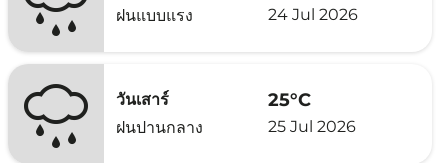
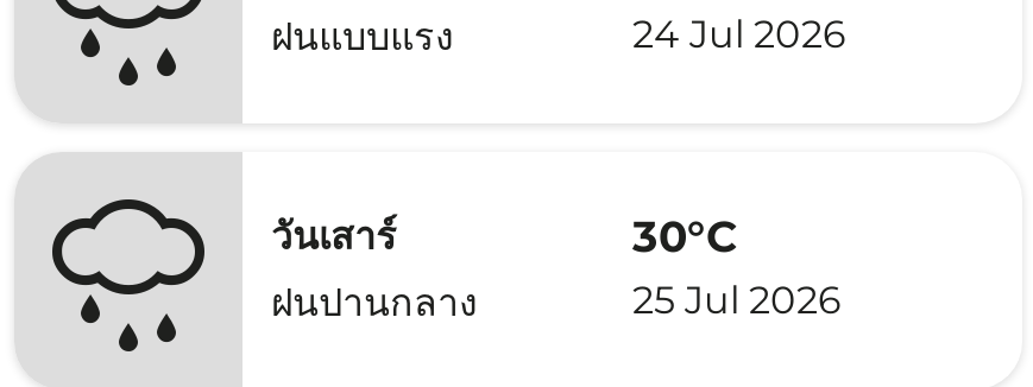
[268,88,311,110] 25°C -> [632,210,737,262] 30°C

